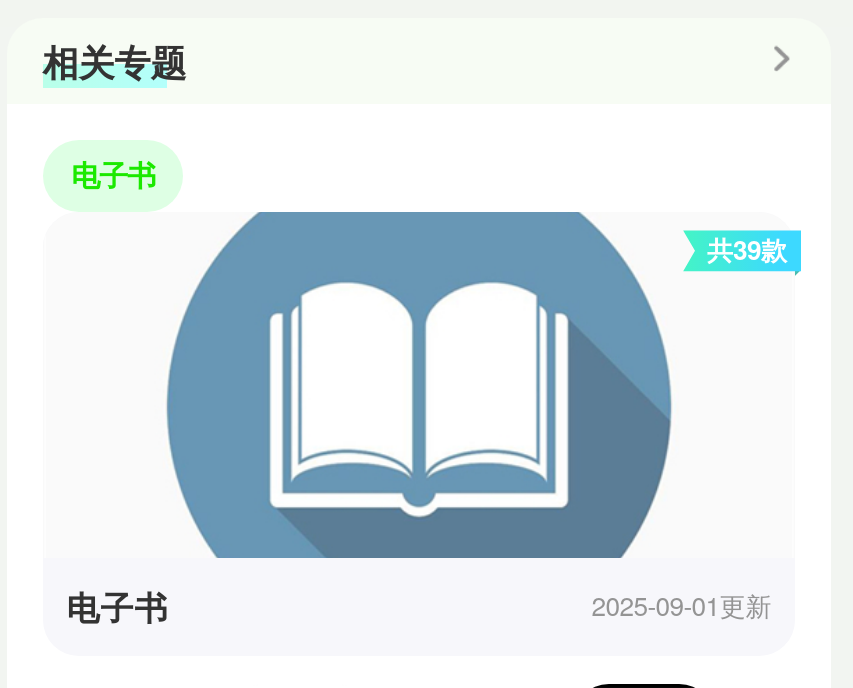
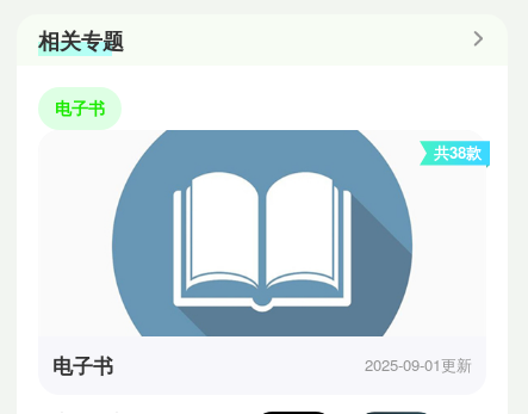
[707,231,787,269] 共39款 -> [434,141,482,164] 共38款

